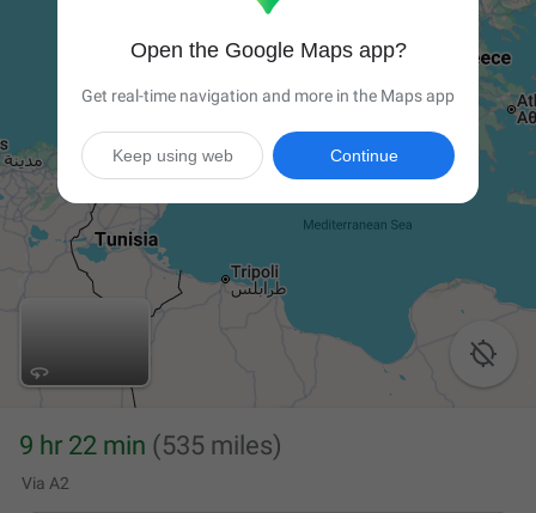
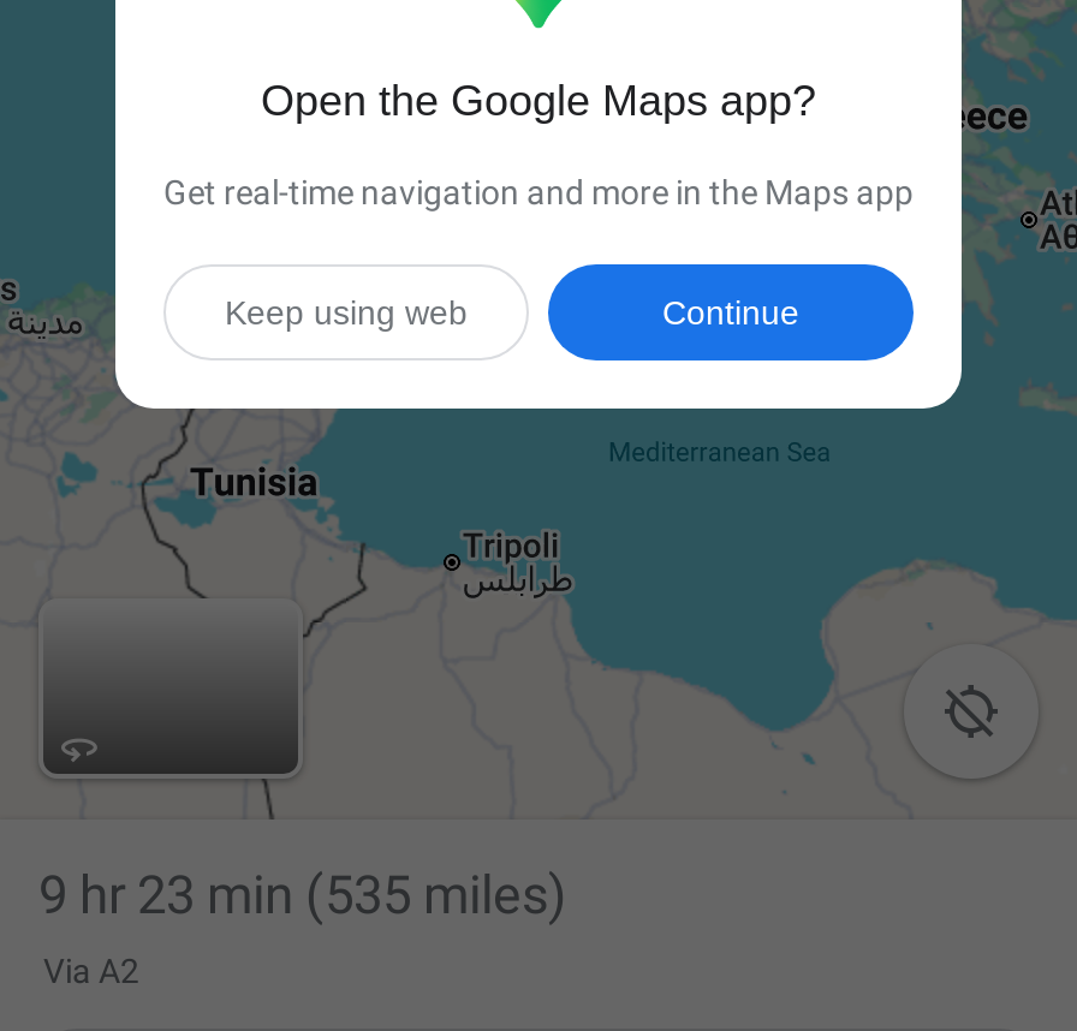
[19,430,282,460] 9 hr 22 min (535 miles) -> [38,865,567,925] 9 hr 23 min (535 miles)

